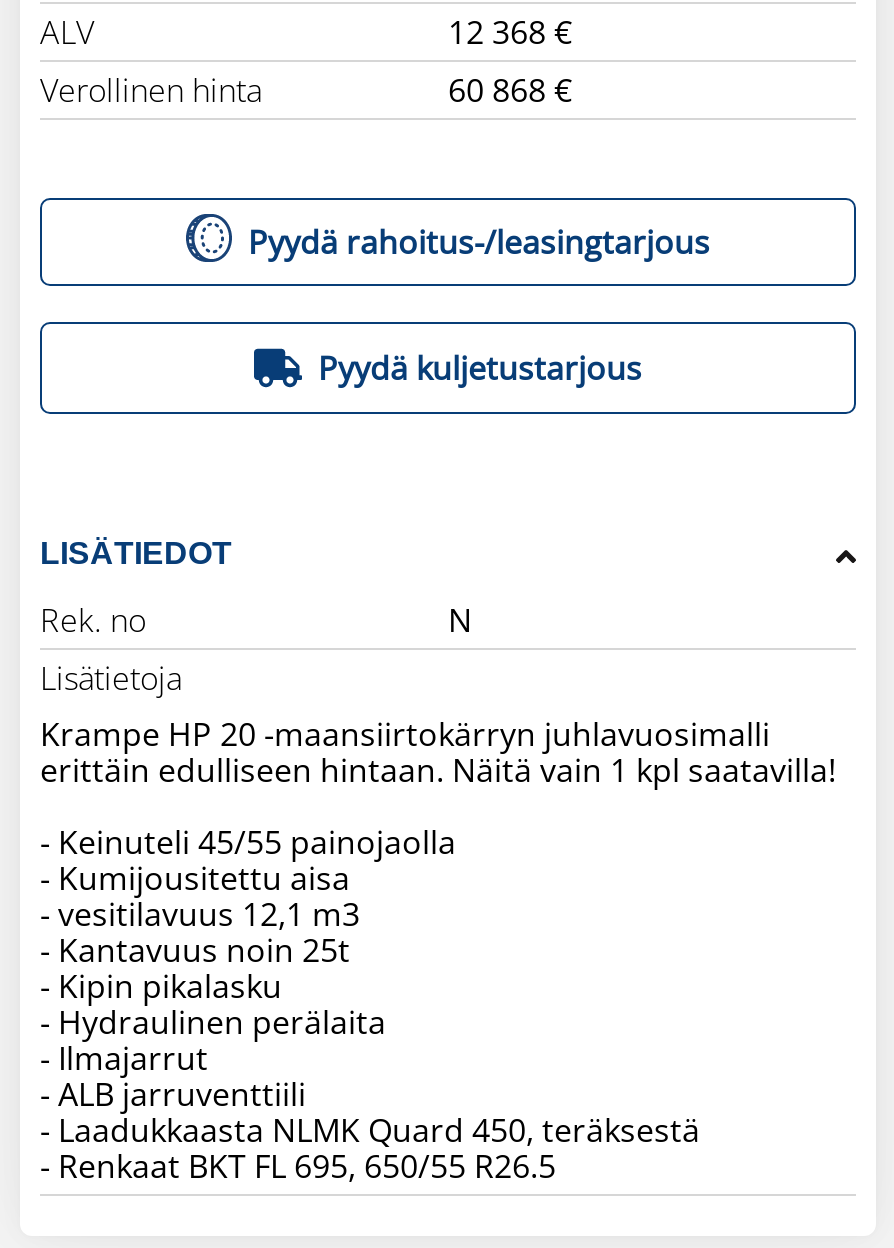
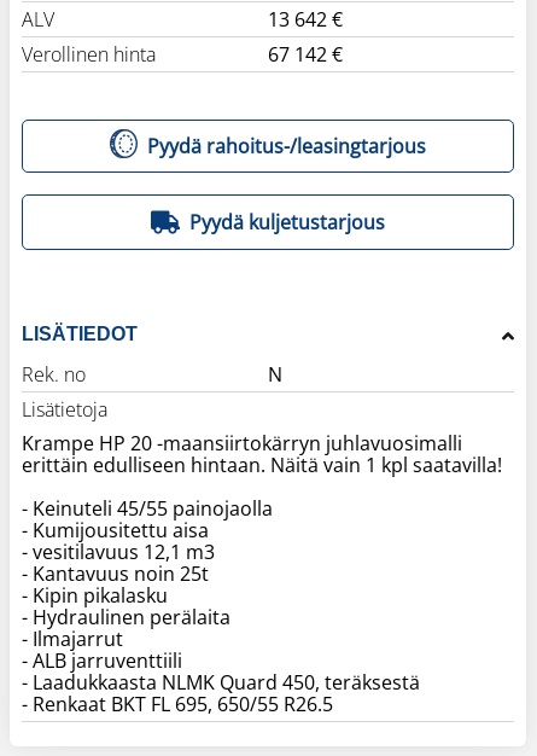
[448,10,572,54] 12 368 € -> [268,6,343,33] 13 642 €
[448,68,572,112] 60 868 € -> [268,41,343,68] 67 142 €

